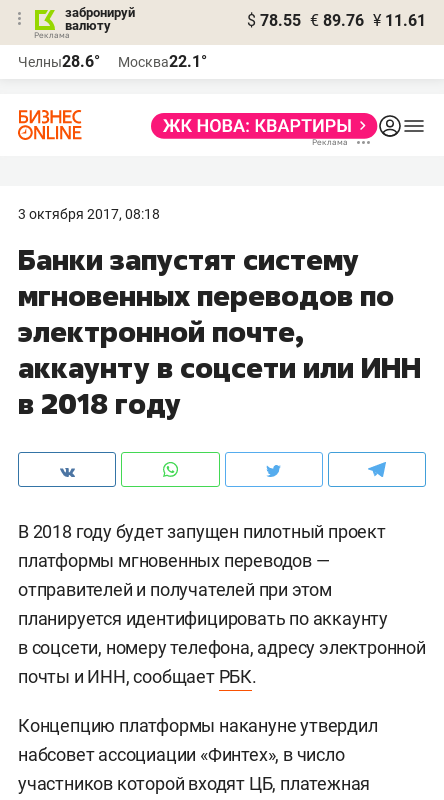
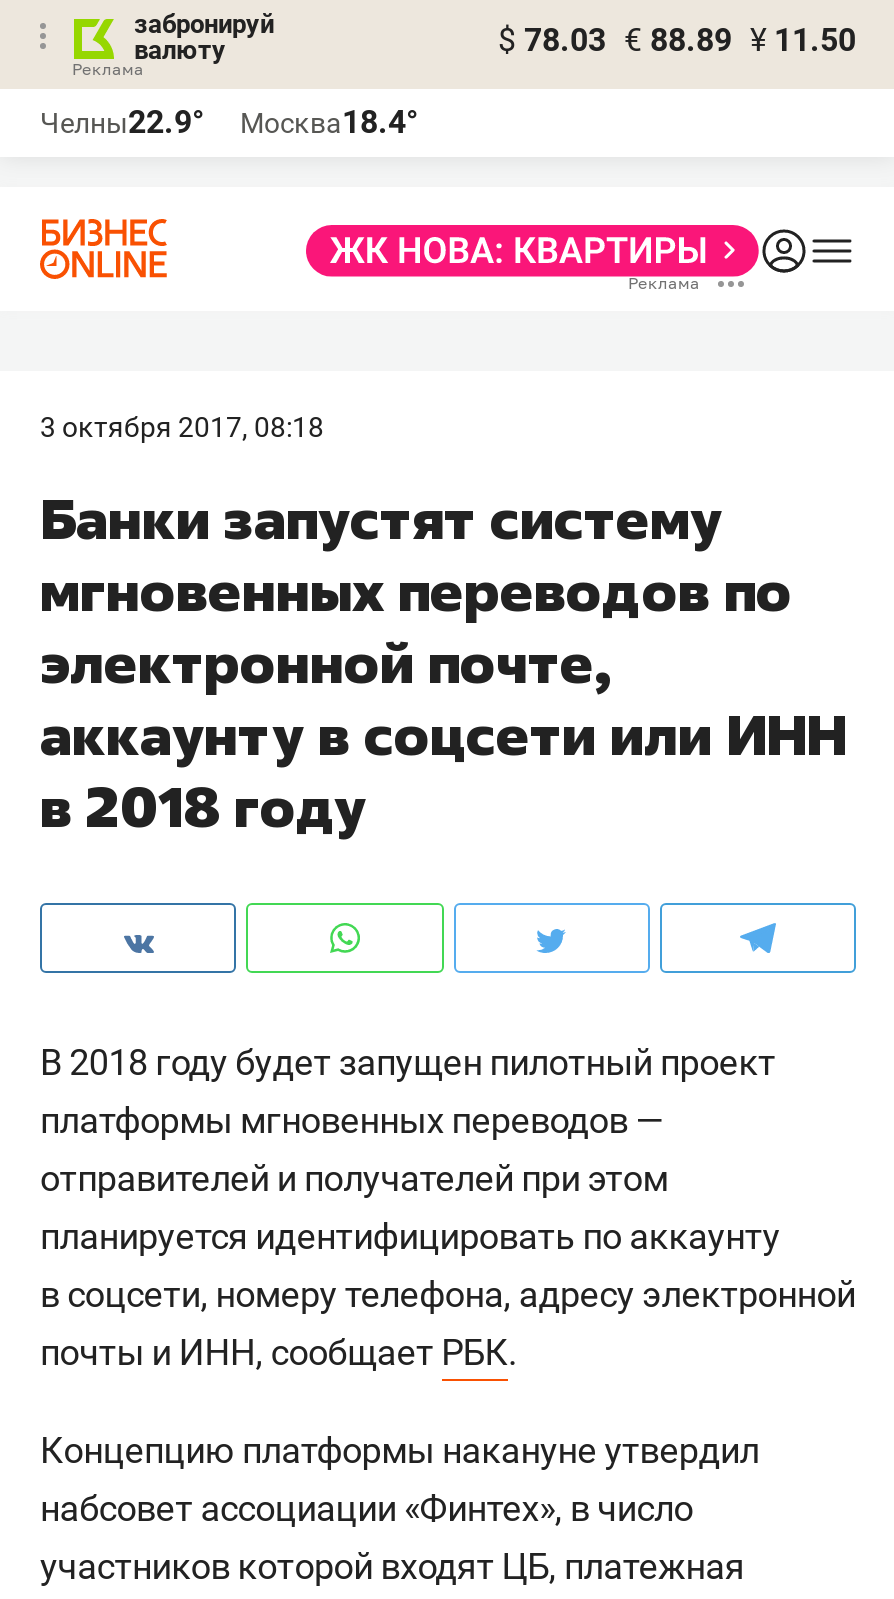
[247,11,426,30] $ 78.55 € 89.76 ¥ 11.61 -> [498,21,856,59] $ 78.03 € 88.89 ¥ 11.50
[18,52,100,71] Челны28.6° -> [40,103,204,141] Челны22.9°
[118,52,207,71] Москва22.1° -> [240,103,418,141] Москва18.4°

